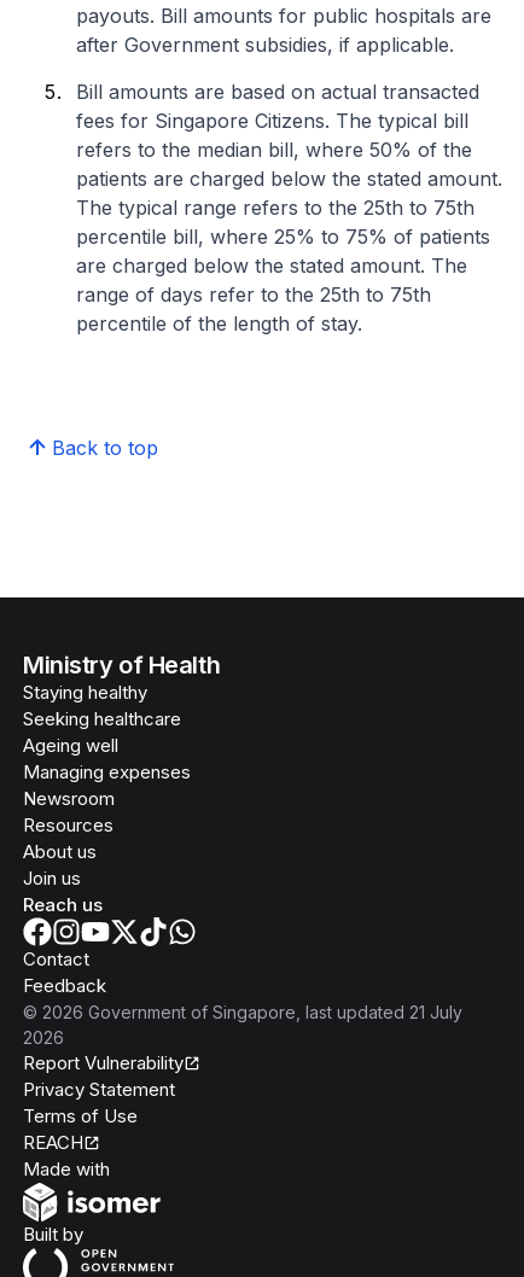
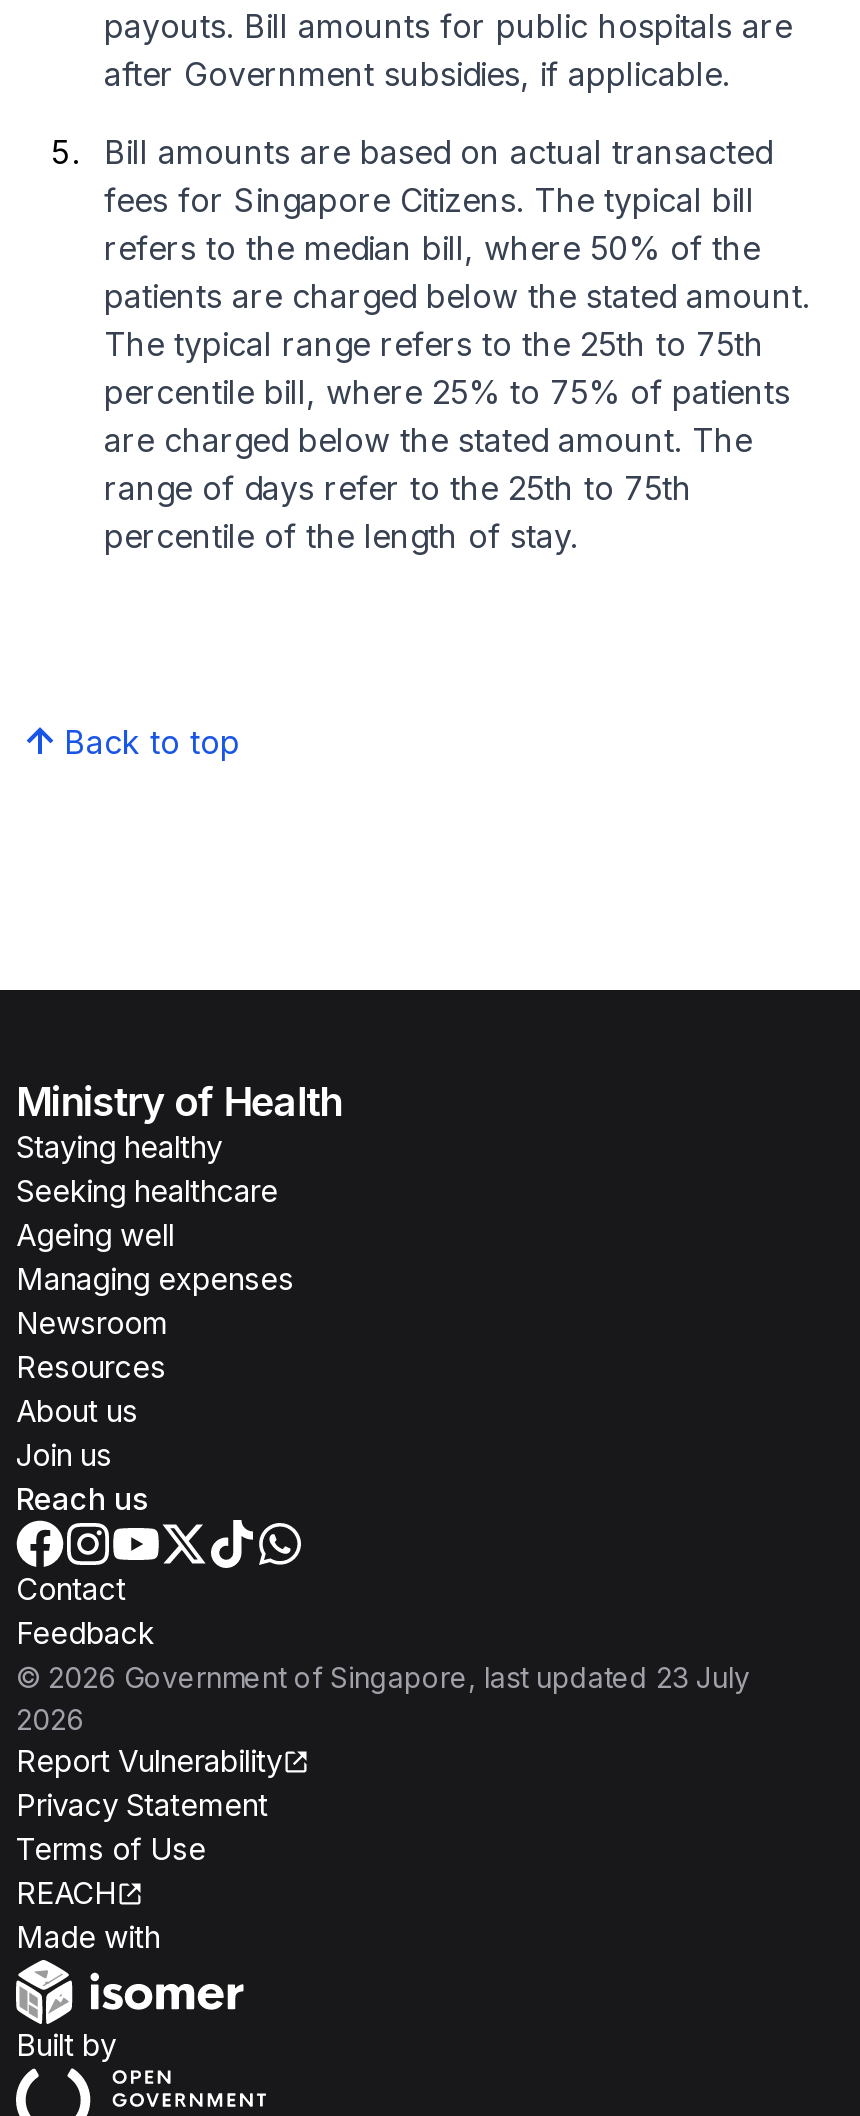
[23,1002,462,1022] © 2026 Government of Singapore, last updated 21 July -> [16,1660,750,1694] © 2026 Government of Singapore, last updated 23 July

